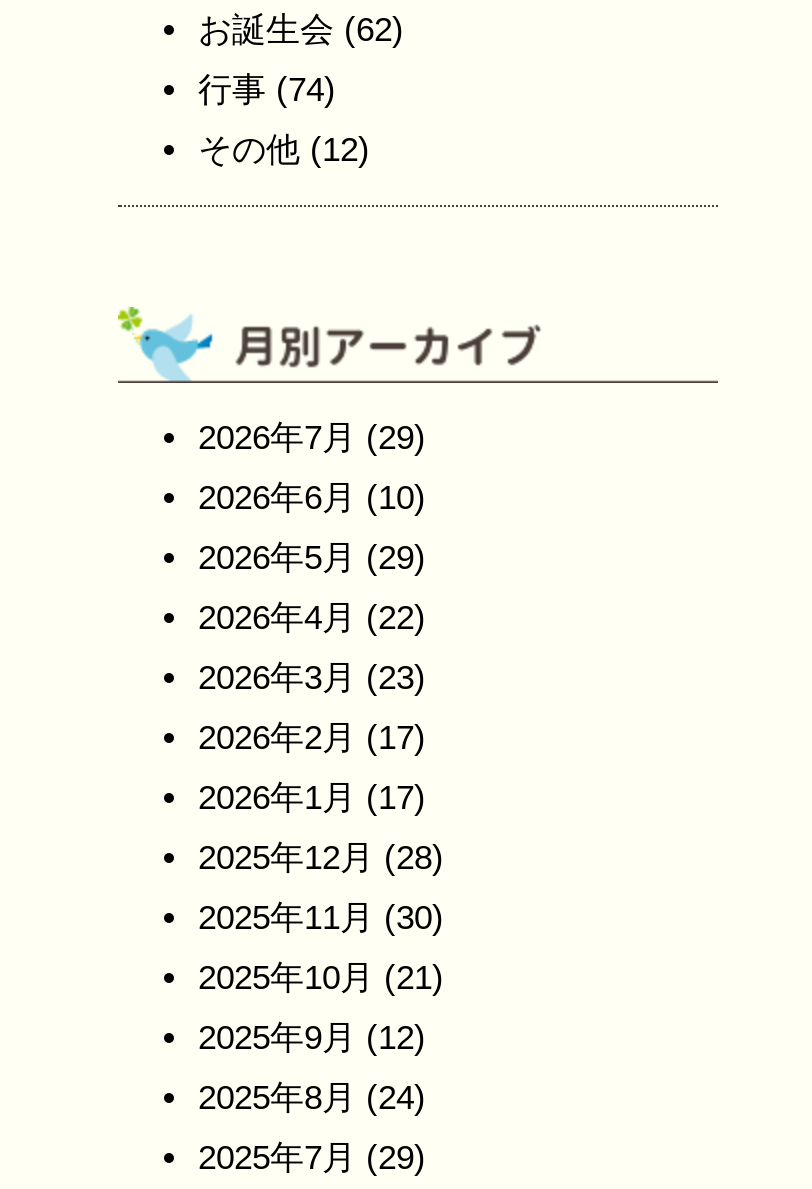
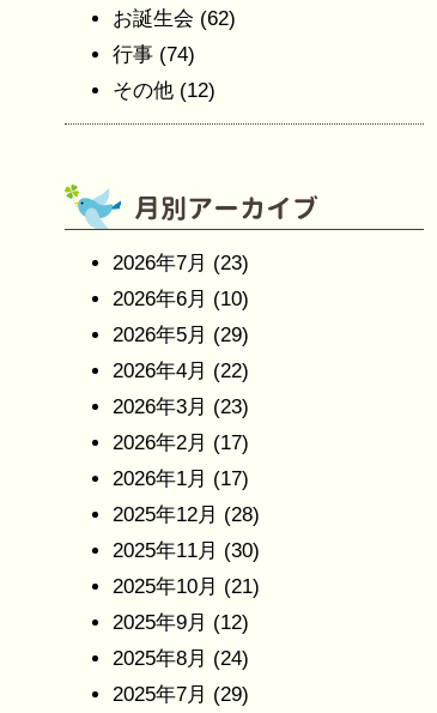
[198,419,426,457] 2026年7月(29) -> [113,252,249,274] 2026年7月(23)

